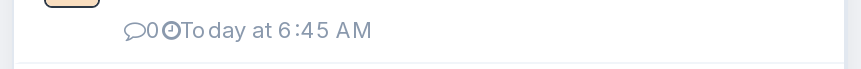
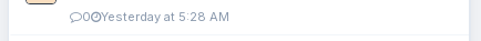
[180,16,372,44] Today at 6:45 AM -> [101,9,229,24] Yesterday at 5:28 AM

